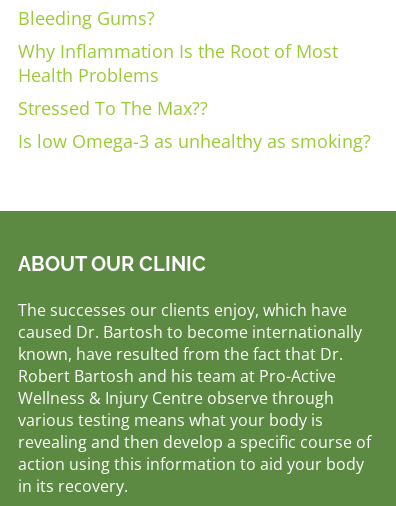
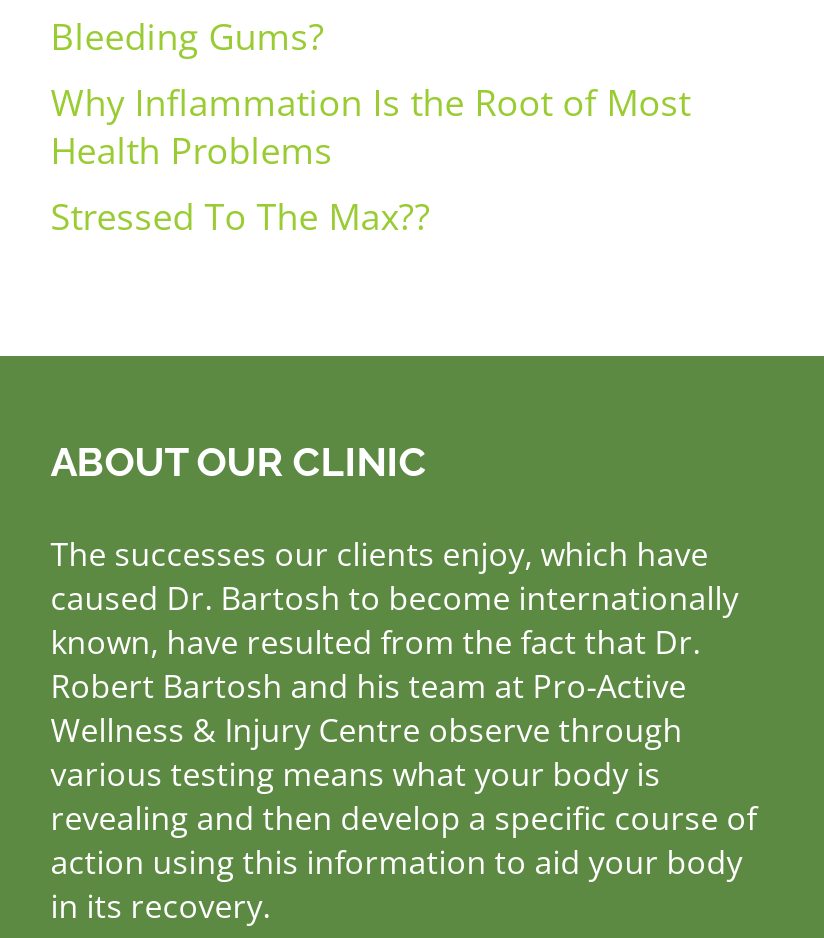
[18,129,371,153] Is low Omega-3 as unhealthy as smoking? -> none

